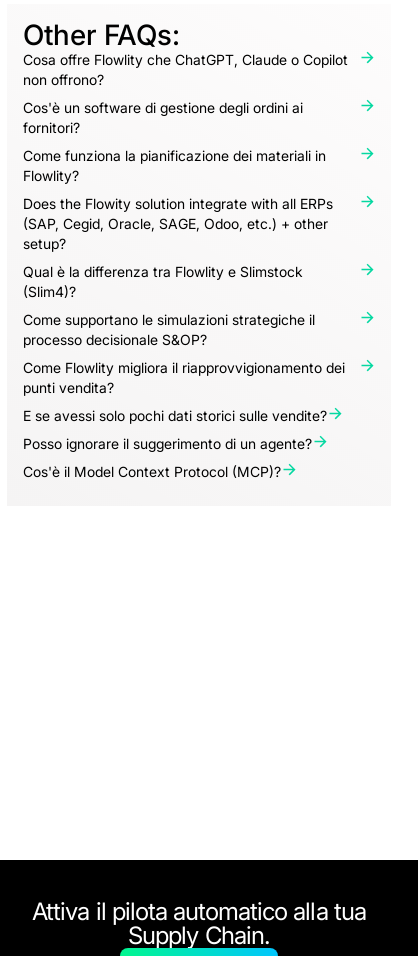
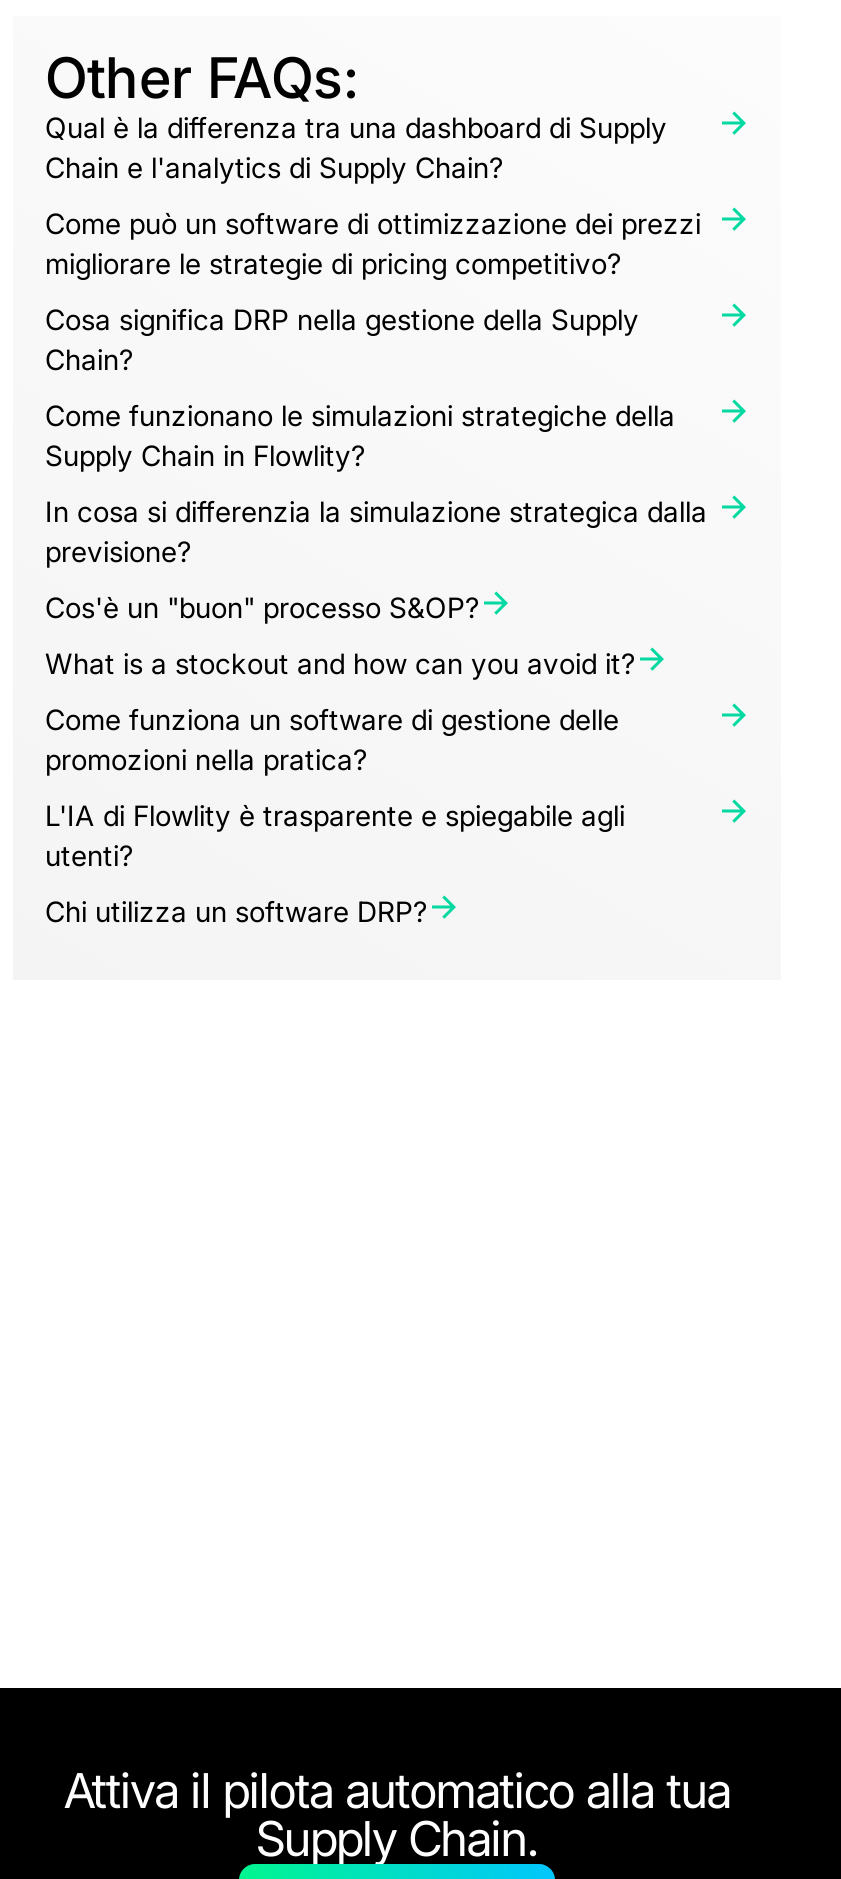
[23,51,348,88] Cosa offre Flowlity che ChatGPT, Claude o Copilot | non offrono? -> [45,110,667,184] Qual è la differenza tra una dashboard di Supply | Chain e l'analytics di Supply Chain?
[23,99,303,136] Cos'è un software di gestione degli ordini ai | fornitori? -> [45,206,701,280] Come può un software di ottimizzazione dei prezzi | migliorare le strategie di pricing competitivo?
[23,147,326,184] Come funziona la pianificazione dei materiali in | Flowlity? -> [45,302,639,376] Cosa significa DRP nella gestione della Supply | Chain?
[23,195,333,252] Does the Flowity solution integrate with all ERPs | (SAP, Cegid, Oracle, SAGE, Odoo, etc.) + other | setup? -> [45,398,675,472] Come funzionano le simulazioni strategiche della | Supply Chain in Flowlity?
[23,263,303,300] Qual è la differenza tra Flowlity e Slimstock | (Slim4)? -> [45,494,707,568] In cosa si differenzia la simulazione strategica dalla | previsione?
[23,311,315,348] Come supportano le simulazioni strategiche il | processo decisionale S&OP? -> [45,590,479,624] Cos'è un "buon" processo S&OP?
[23,359,345,396] Come Flowlity migliora il riapprovvigionamento dei | punti vendita? -> [45,646,635,680] What is a stockout and how can you avoid it?
[23,407,327,424] E se avessi solo pochi dati storici sulle vendite? -> [45,702,619,776] Come funziona un software di gestione delle | promozioni nella pratica?
[23,435,312,452] Posso ignorare il suggerimento di un agente? -> [45,798,625,872] L'IA di Flowlity è trasparente e spiegabile agli | utenti?
[23,463,281,480] Cos'è il Model Context Protocol (MCP)? -> [45,894,427,928] Chi utilizza un software DRP?

